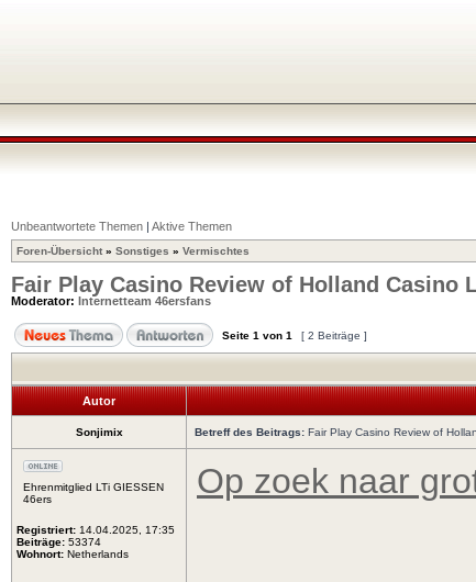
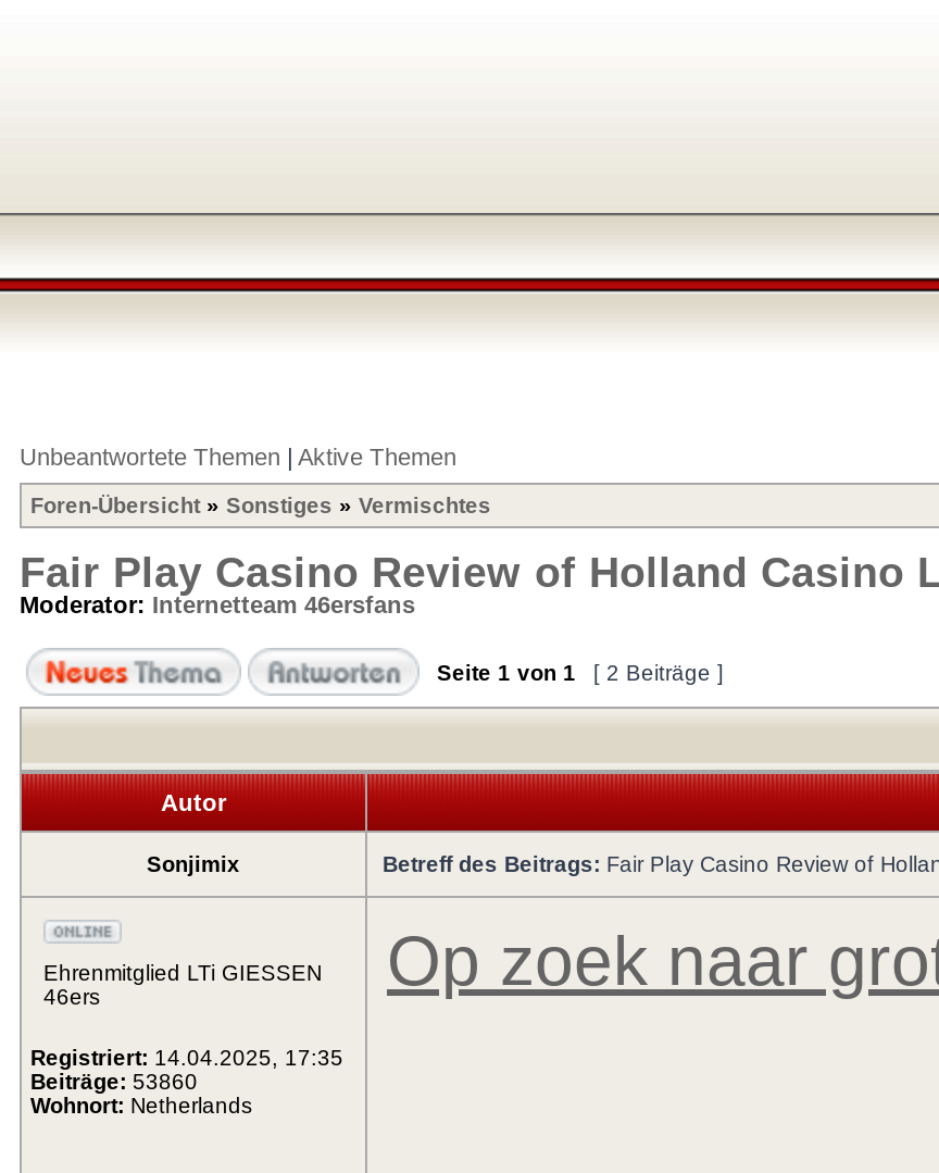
[16,536,101,548] Beiträge: 53374 -> [30,1070,198,1094] Beiträge: 53860

